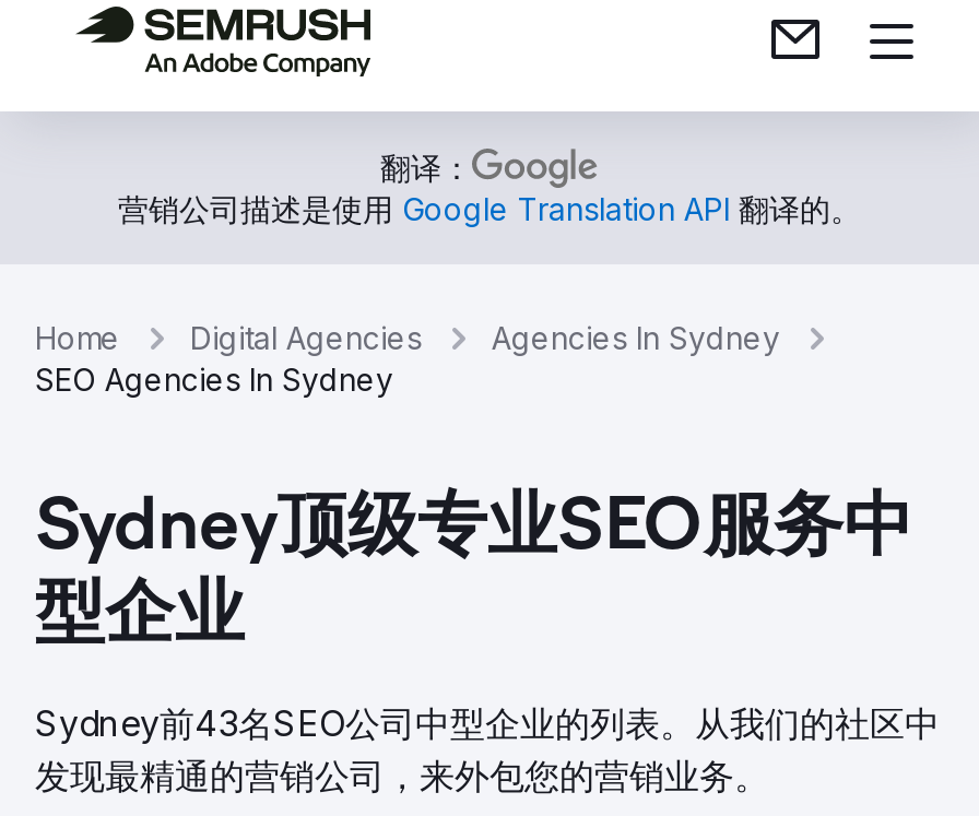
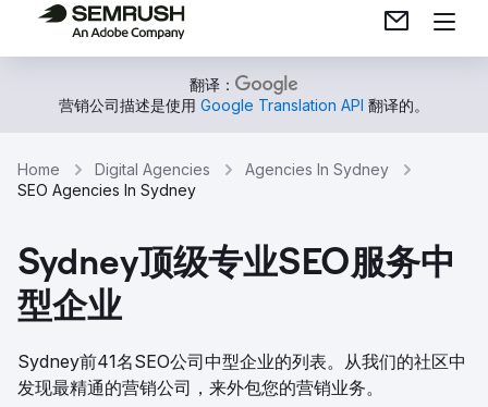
[35,701,940,745] Sydney前43名SEO公司中型企业的列表。从我们的社区中 -> [17,350,466,372] Sydney前41名SEO公司中型企业的列表。从我们的社区中

